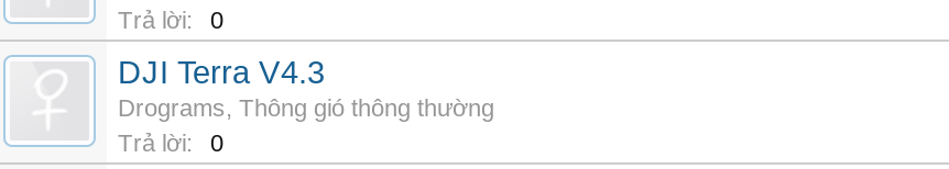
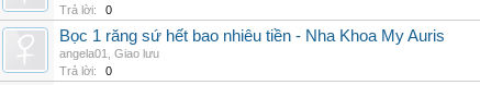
[118,55,494,121] DJI Terra V4.3 | Drograms, Thông gió thông thường -> [59,27,445,60] Bọc 1 răng sứ hết bao nhiêu tiền - Nha Khoa My Auris | angela01, Giao lưu

